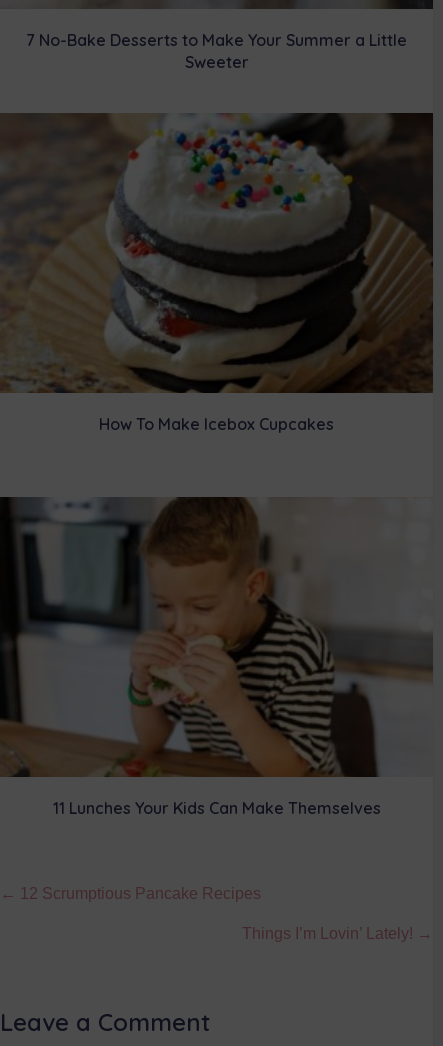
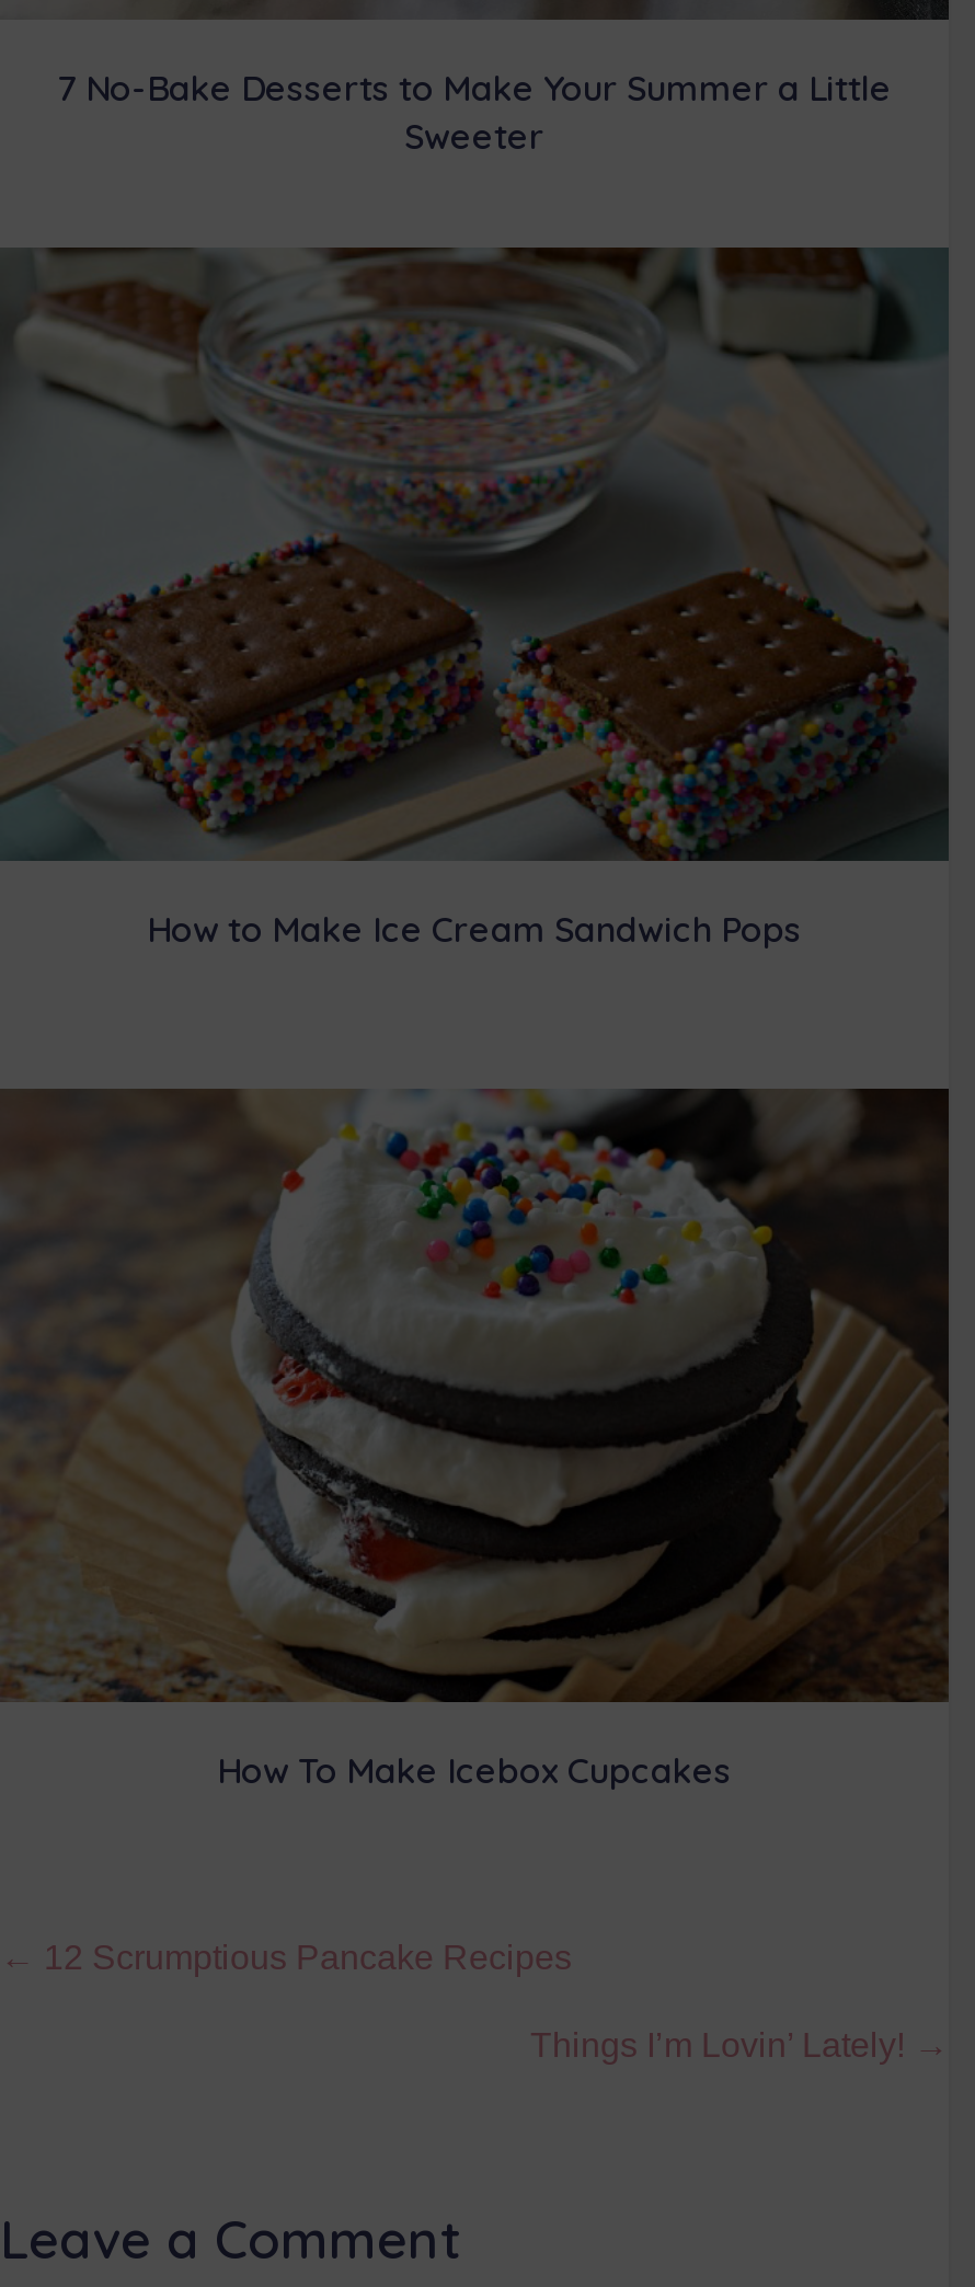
none -> [7,245,949,951] [image] | How to Make Ice Cream Sandwich Pops
moved [0,112,434,434] -> [0,1087,951,1792]: [image] | How To Make Icebox Cupcakes
[3,496,433,818] [image] | 11 Lunches Your Kids Can Make Themselves -> none

